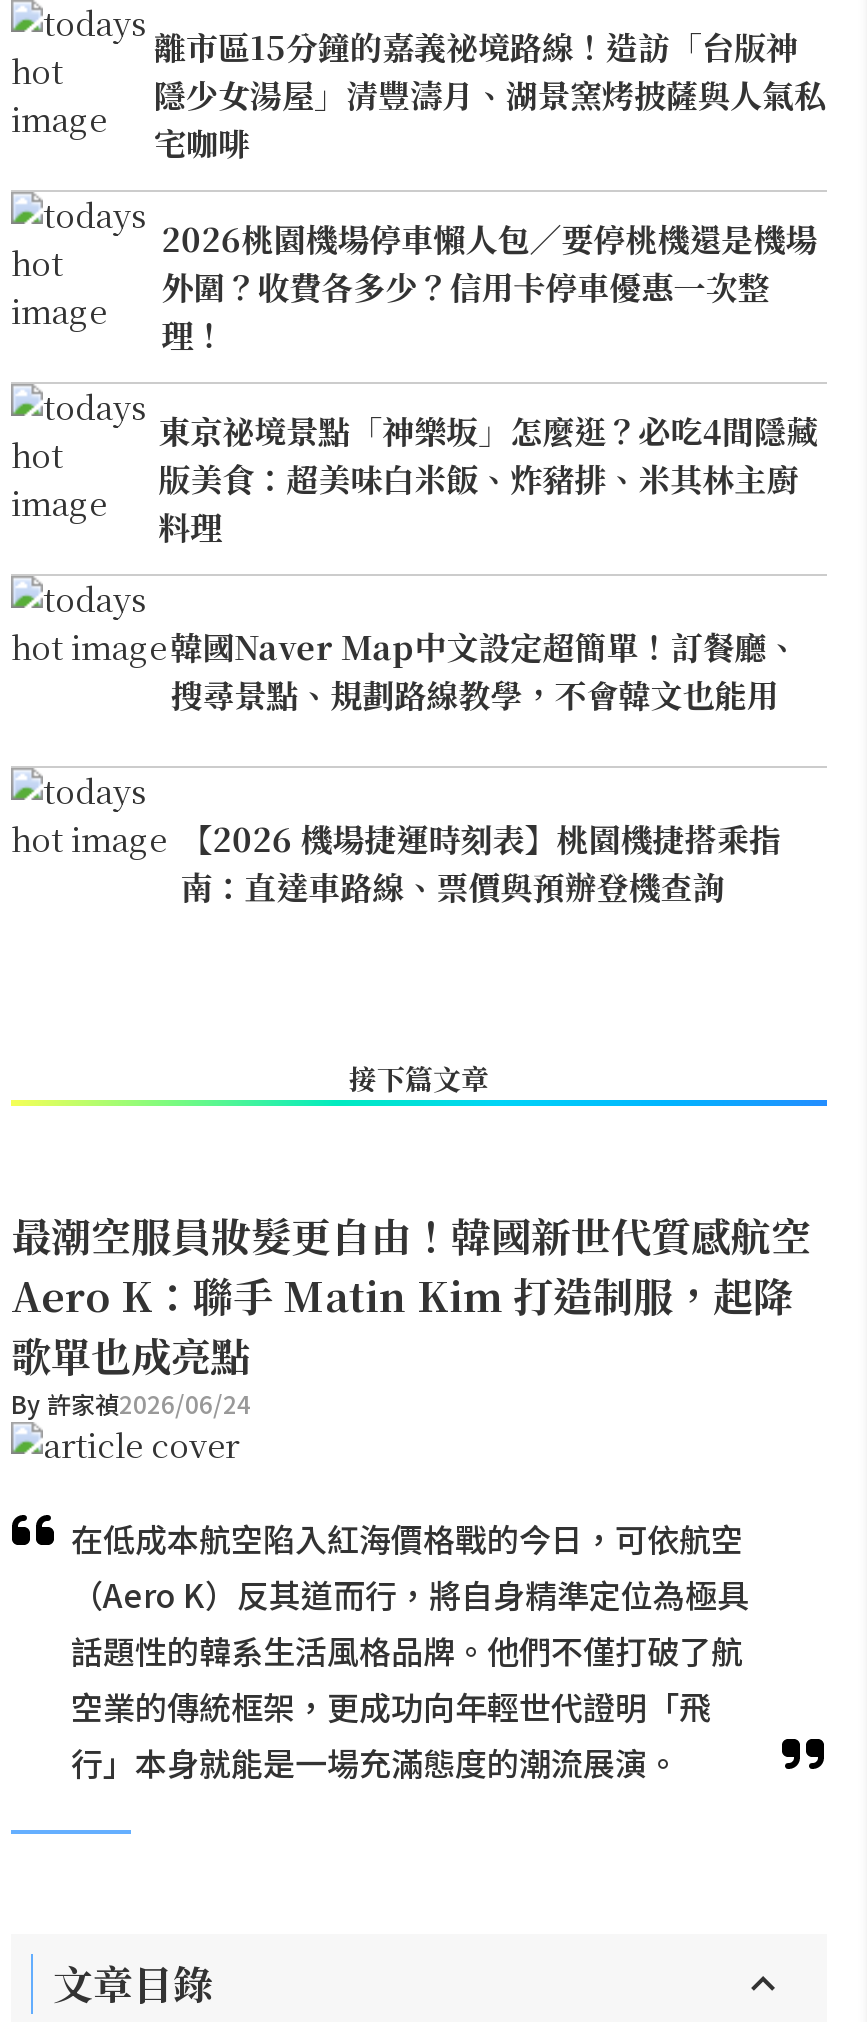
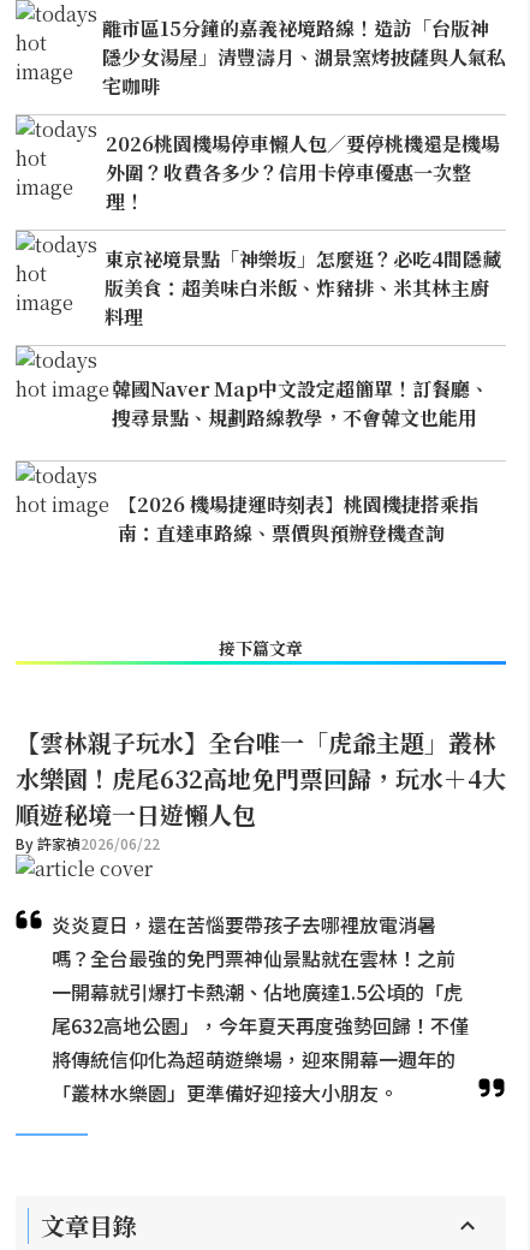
[11,1206,811,1420] 最潮空服員妝髮更自由！韓國新世代質感航空 | Aero K：聯手 Matin Kim 打造制服，起降 | 歌單也成亮點 | By 許家禎2026/06/24 -> [16,725,506,853] 【雲林親子玩水】全台唯一「虎爺主題」叢林 | 水樂園！虎尾632高地免門票回歸，玩水＋4大 | 順遊秘境一日遊懶人包 | By 許家禎2026/06/22
[71,1514,749,1786] 在低成本航空陷入紅海價格戰的今日，可依航空 | （Aero K）反其道而行，將自身精準定位為極具 | 話題性的韓系生活風格品牌。他們不僅打破了航 | 空業的傳統框架，更成功向年輕世代證明「飛 | 行」本身就能是一場充滿態度的潮流展演。 -> [52,910,469,1107] 炎炎夏日，還在苦惱要帶孩子去哪裡放電消暑 | 嗎？全台最強的免門票神仙景點就在雲林！之前 | 一開幕就引爆打卡熱潮、佔地廣達1.5公頃的「虎 | 尾632高地公園」，今年夏天再度強勢回歸！不僅 | 將傳統信仰化為超萌遊樂場，迎來開幕一週年的 | 「叢林水樂園」更準備好迎接大小朋友。

